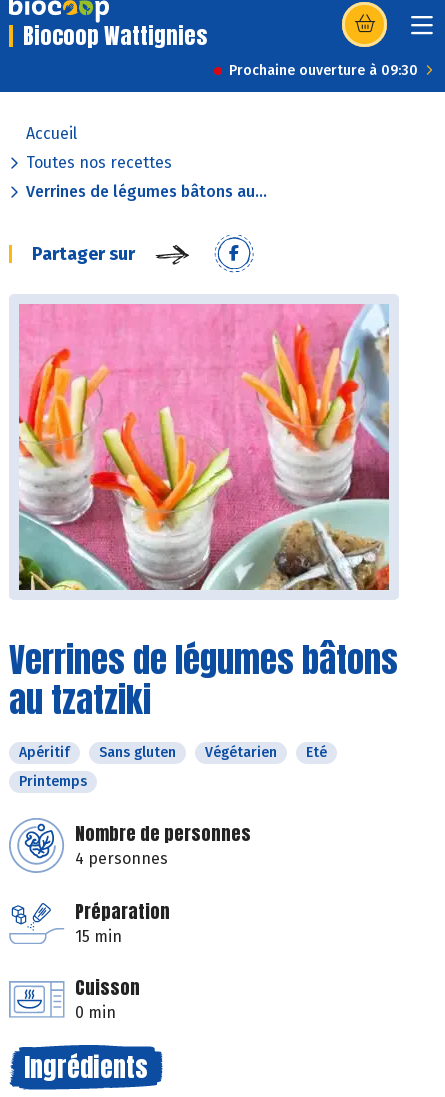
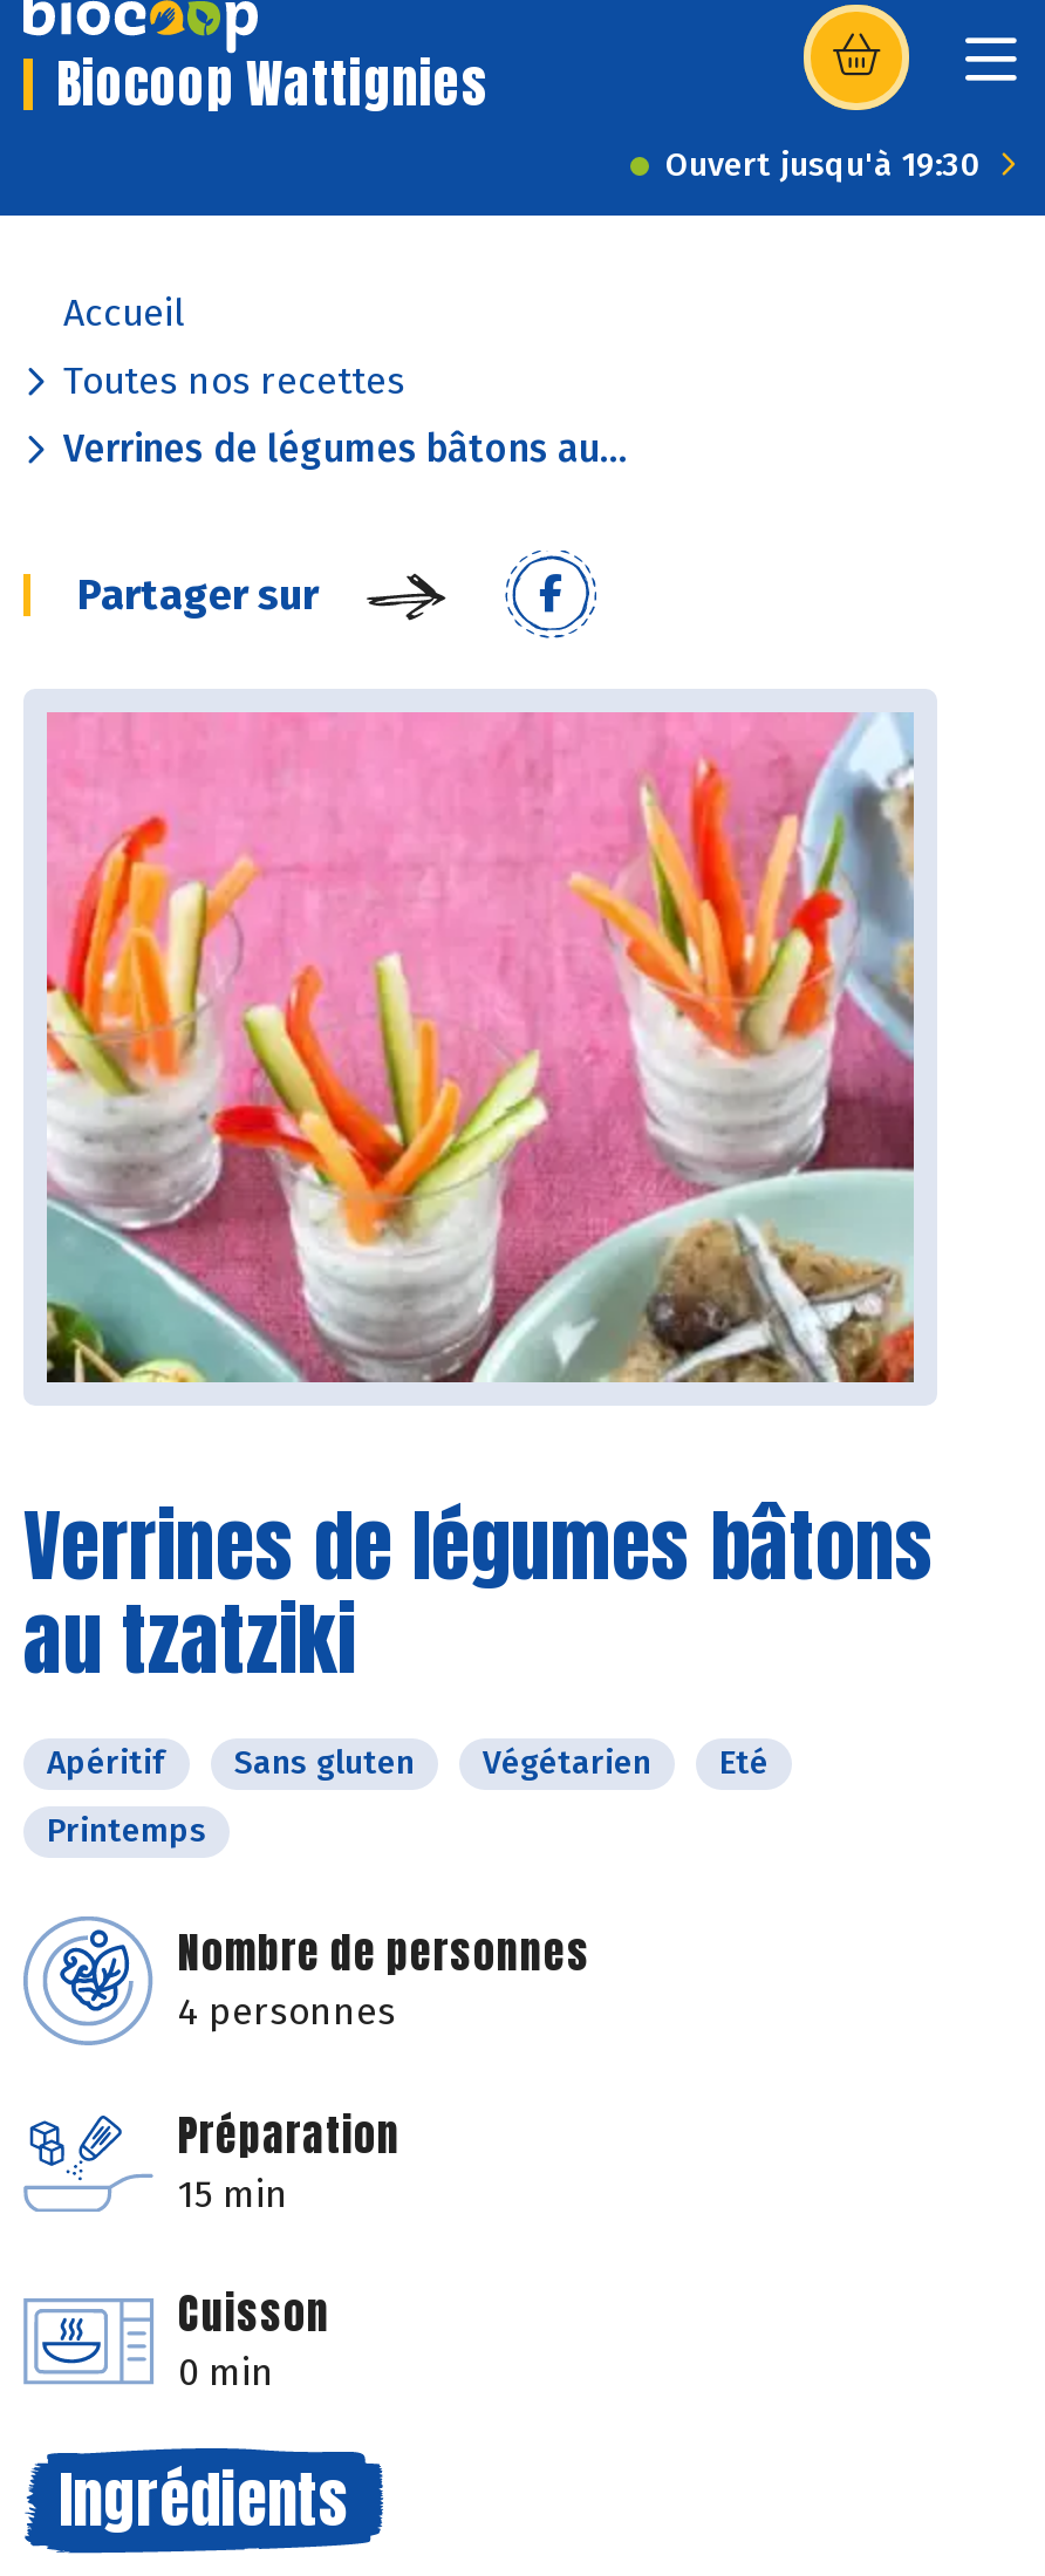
[229,62,418,79] Prochaine ouverture à 09:30 -> [665,145,982,185] Ouvert jusqu'à 19:30

